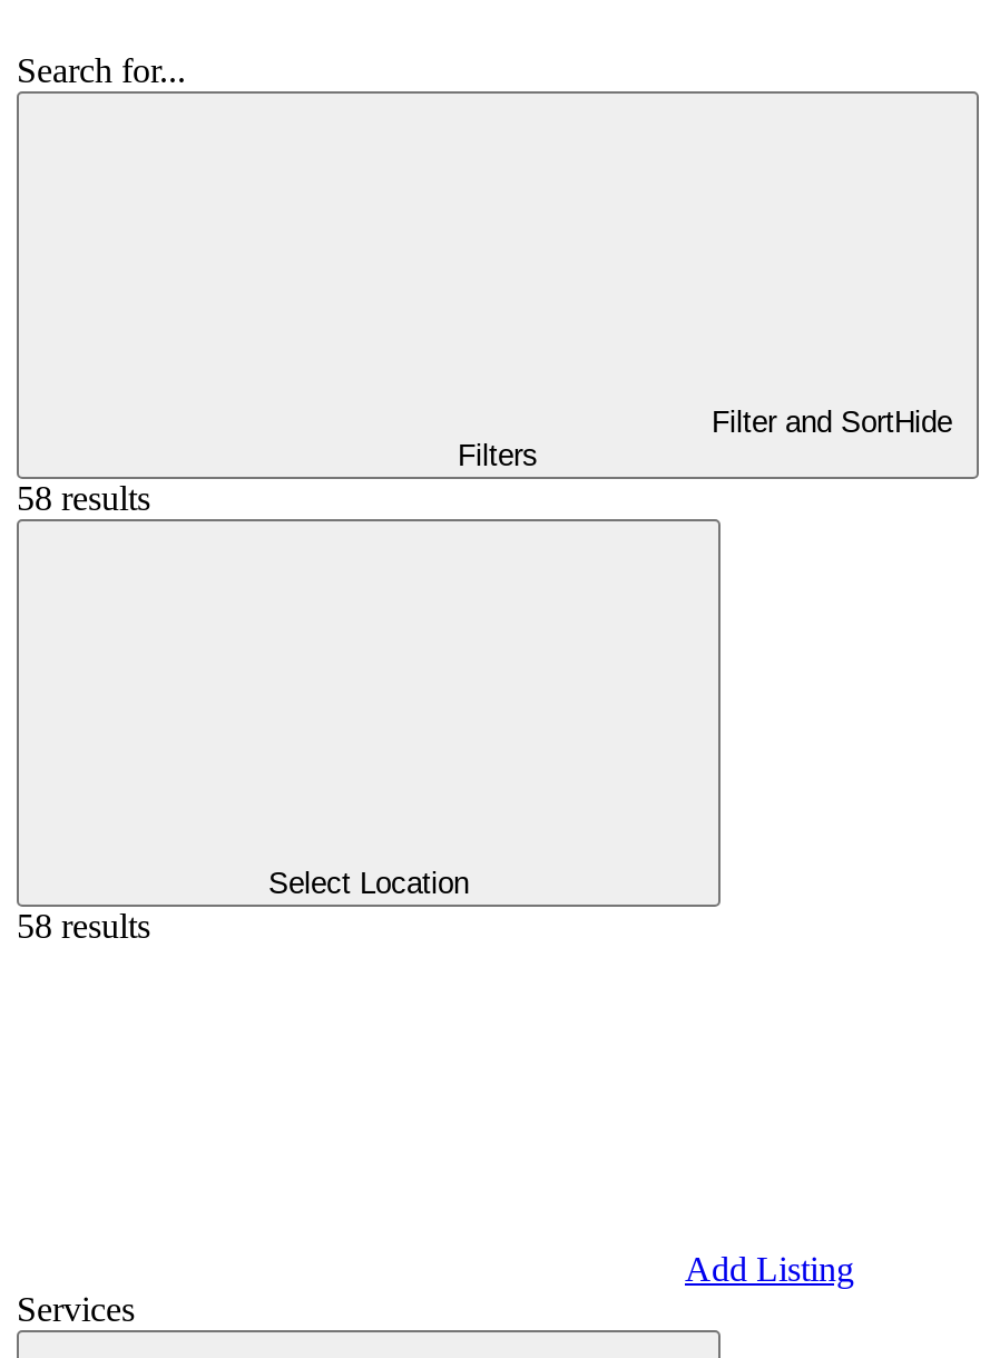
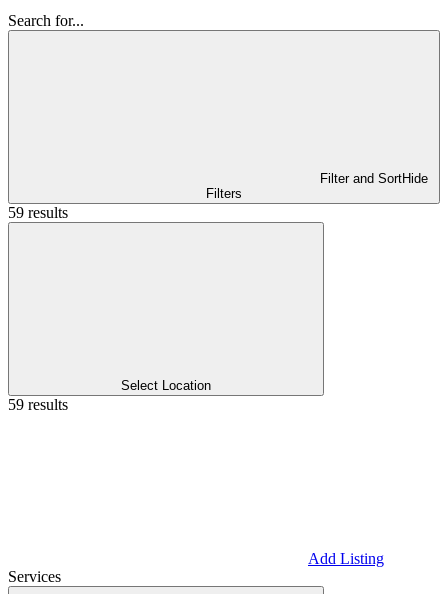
[17,479,150,517] 58 results -> [8,204,68,221] 59 results
[17,907,150,945] 58 results -> [8,396,68,413] 59 results

